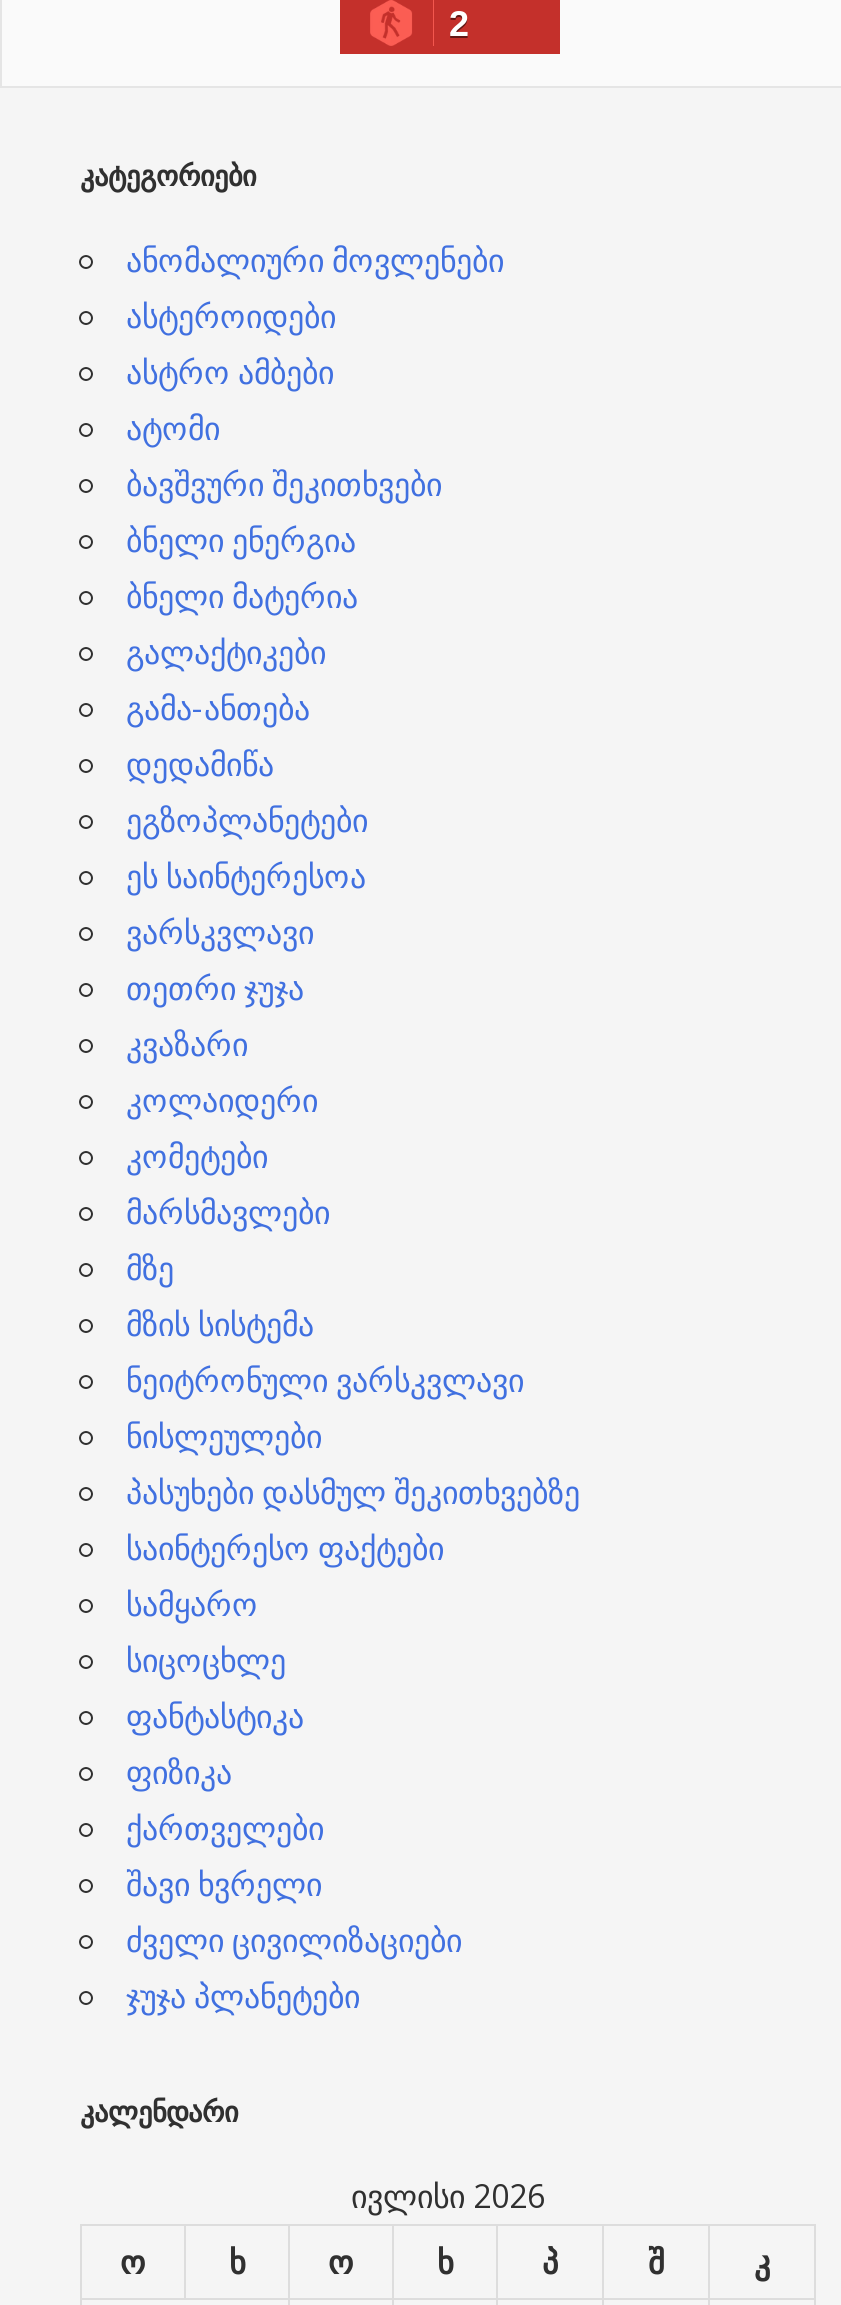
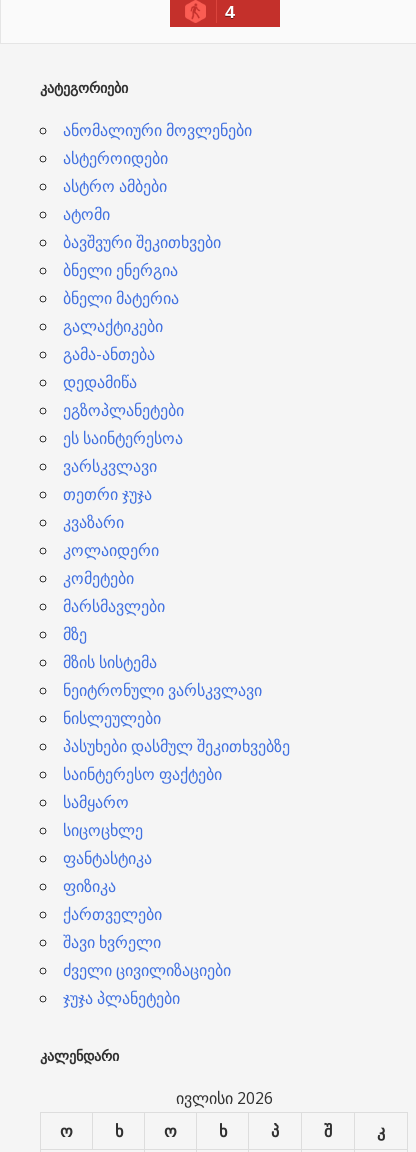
[449,5,465,45] 2 -> [224,2,232,22] 4

